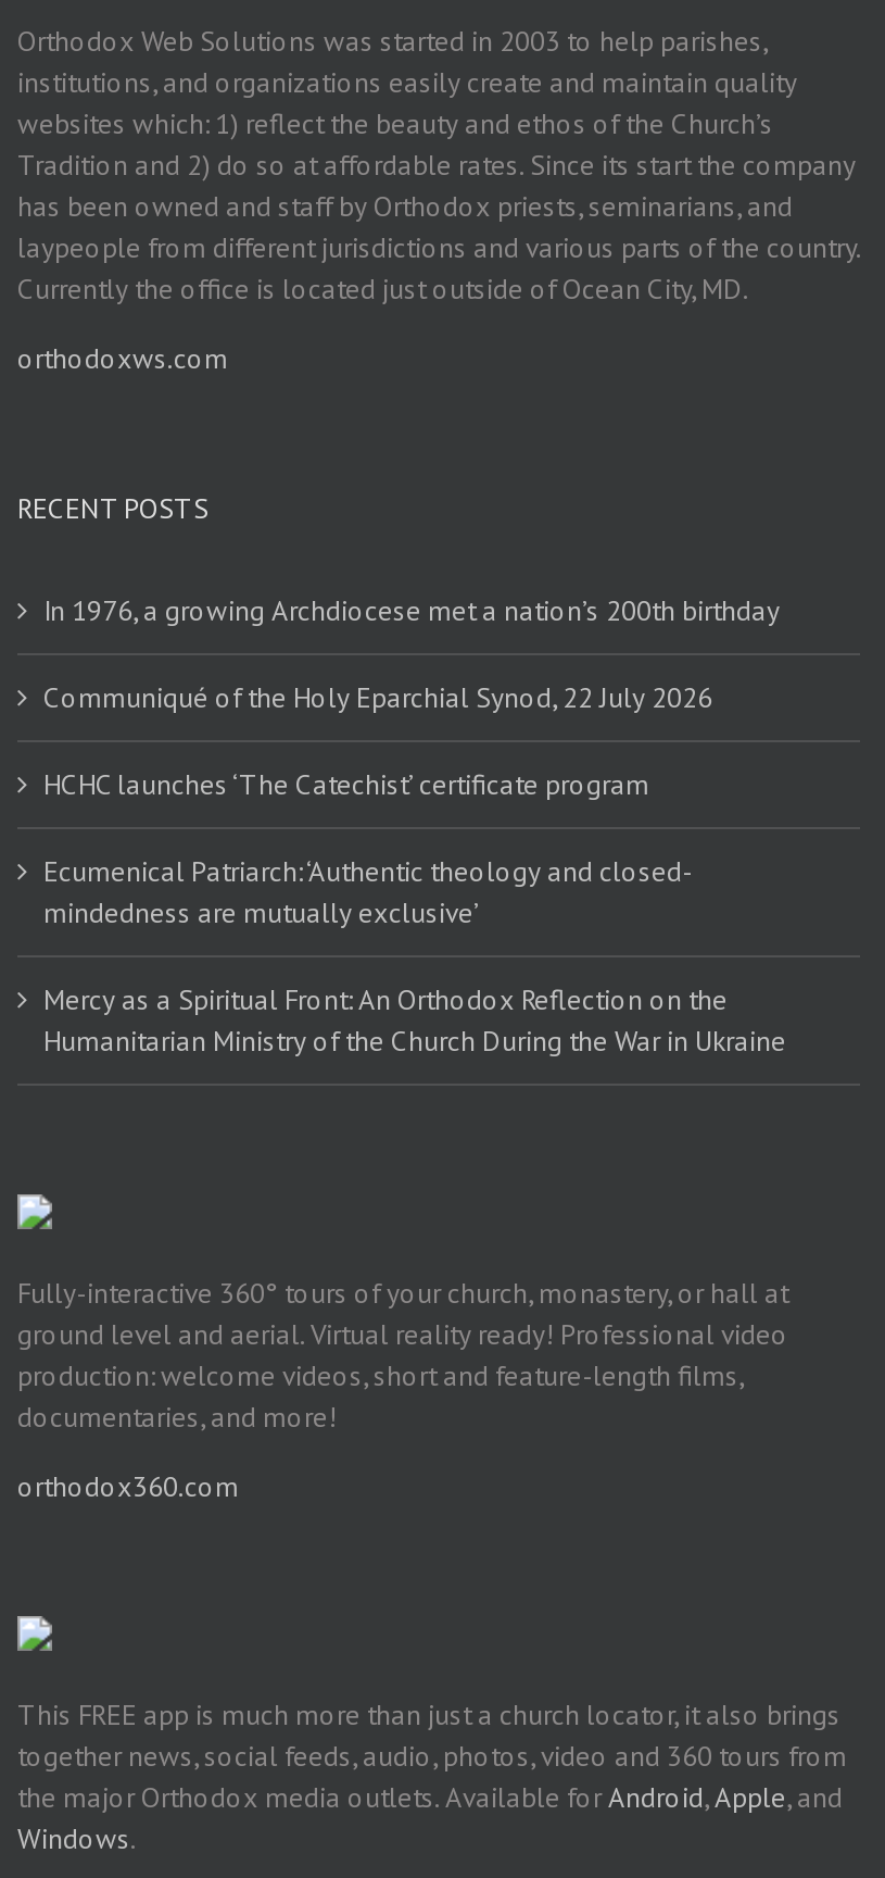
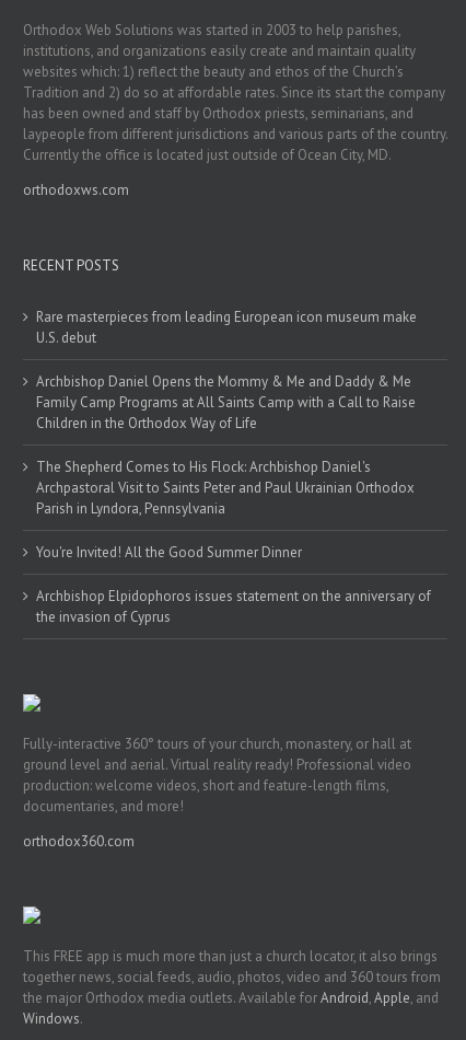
[43,592,780,629] In 1976, a growing Archdiocese met a nation’s 200th birthday -> [36,307,417,347] Rare masterpieces from leading European icon museum make | U.S. debut
[43,679,712,716] Communiqué of the Holy Eparchial Synod, 22 July 2026 -> [36,372,416,432] Archbishop Daniel Opens the Mommy & Me and Daddy & Me | Family Camp Programs at All Saints Camp with a Call to Raise | Children in the Orthodox Way of Life
[43,766,649,803] HCHC launches ‘The Catechist’ certificate program -> [36,457,415,518] The Shepherd Comes to His Flock: Archbishop Daniel's | Archpastoral Visit to Saints Peter and Paul Ukrainian Orthodox | Parish in Lyndora, Pennsylvania
[43,853,693,931] Ecumenical Patriarch: ‘Authentic theology and closed- | mindedness are mutually exclusive’ -> [36,543,302,561] You're Invited! All the Good Summer Dinner
[43,981,786,1059] Mercy as a Spiritual Front: An Orthodox Reflection on the | Humanitarian Ministry of the Church During the War in Ukraine -> [36,587,431,626] Archbishop Elpidophoros issues statement on the anniversary of | the invasion of Cyprus

